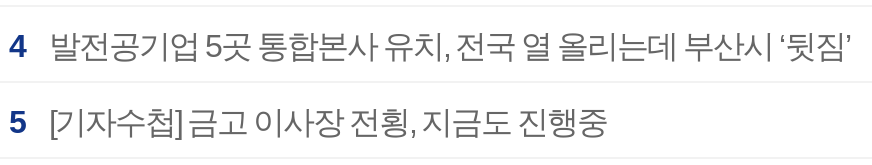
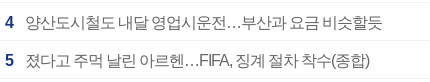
[49,29,851,63] 발전공기업 5곳 통합본사 유치, 전국 열 올리는데 부산시 ‘뒷짐’ -> [25,14,382,31] 양산도시철도 내달 영업시운전…부산과 요금 비슷할듯
[49,105,607,139] [기자수첩] 금고 이사장 전횡, 지금도 진행중 -> [25,52,369,69] 졌다고 주먹 날린 아르헨…FIFA, 징계 절차 착수(종합)

